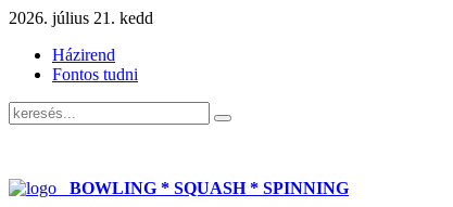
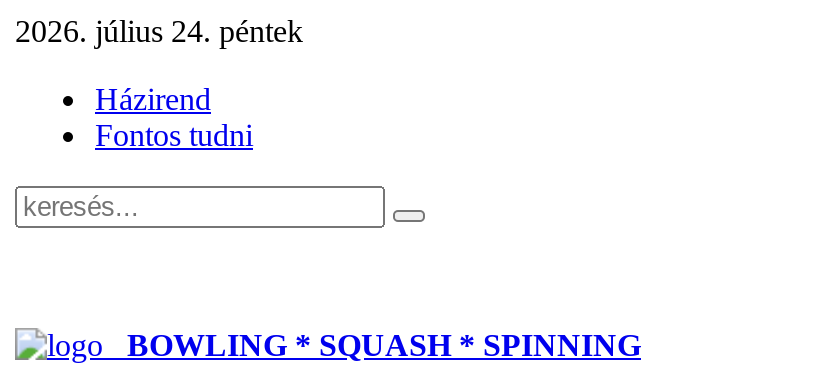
[9,9,153,27] 2026. július 21. kedd -> [15,14,303,48] 2026. július 24. péntek

